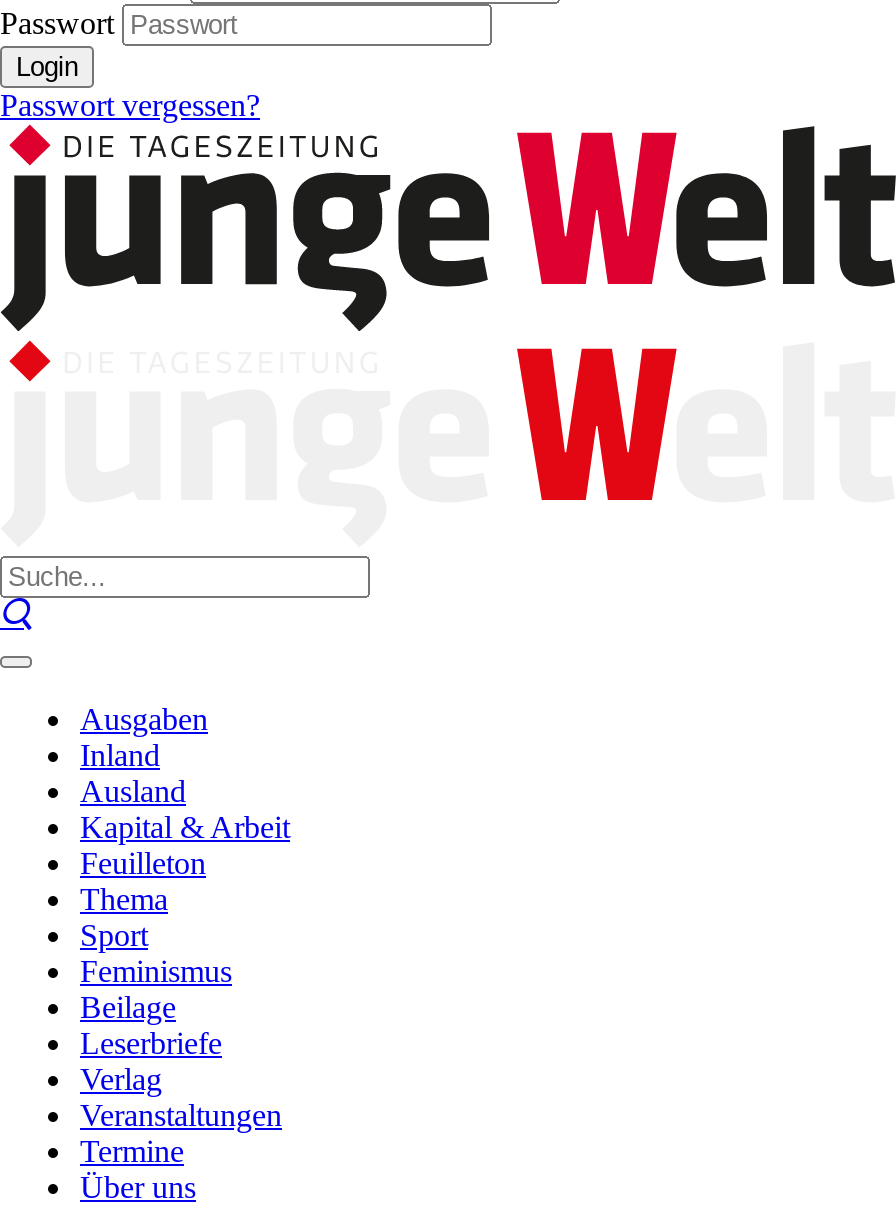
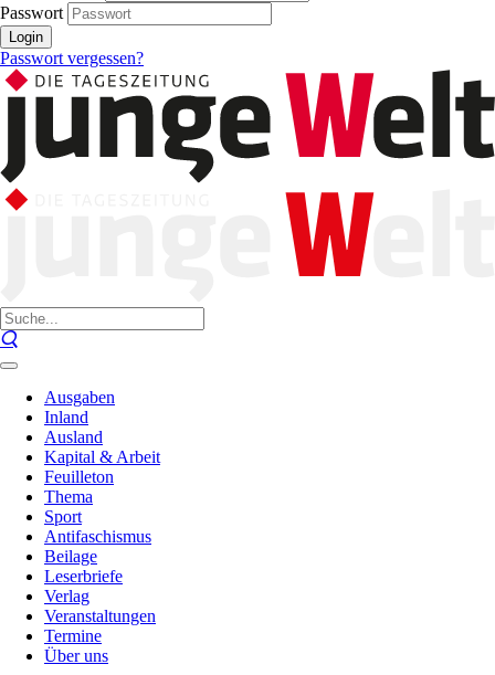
[80,954,232,988] Feminismus -> [44,527,151,546] Antifaschismus

